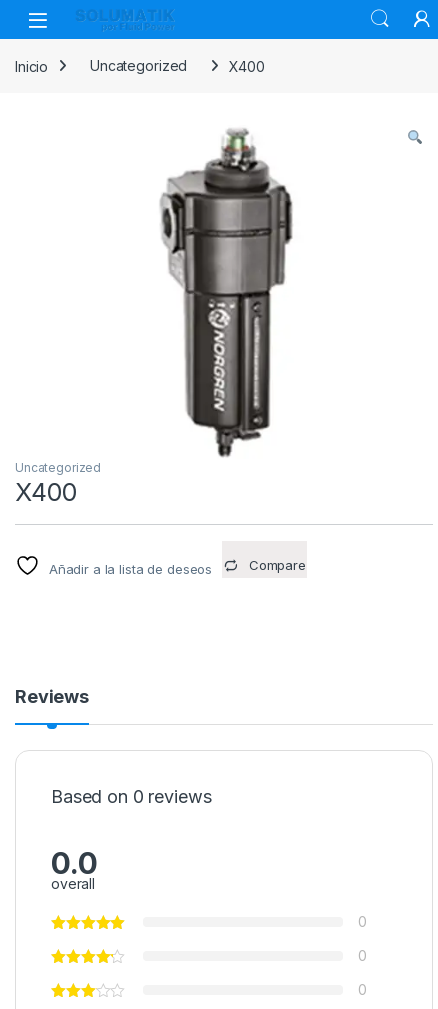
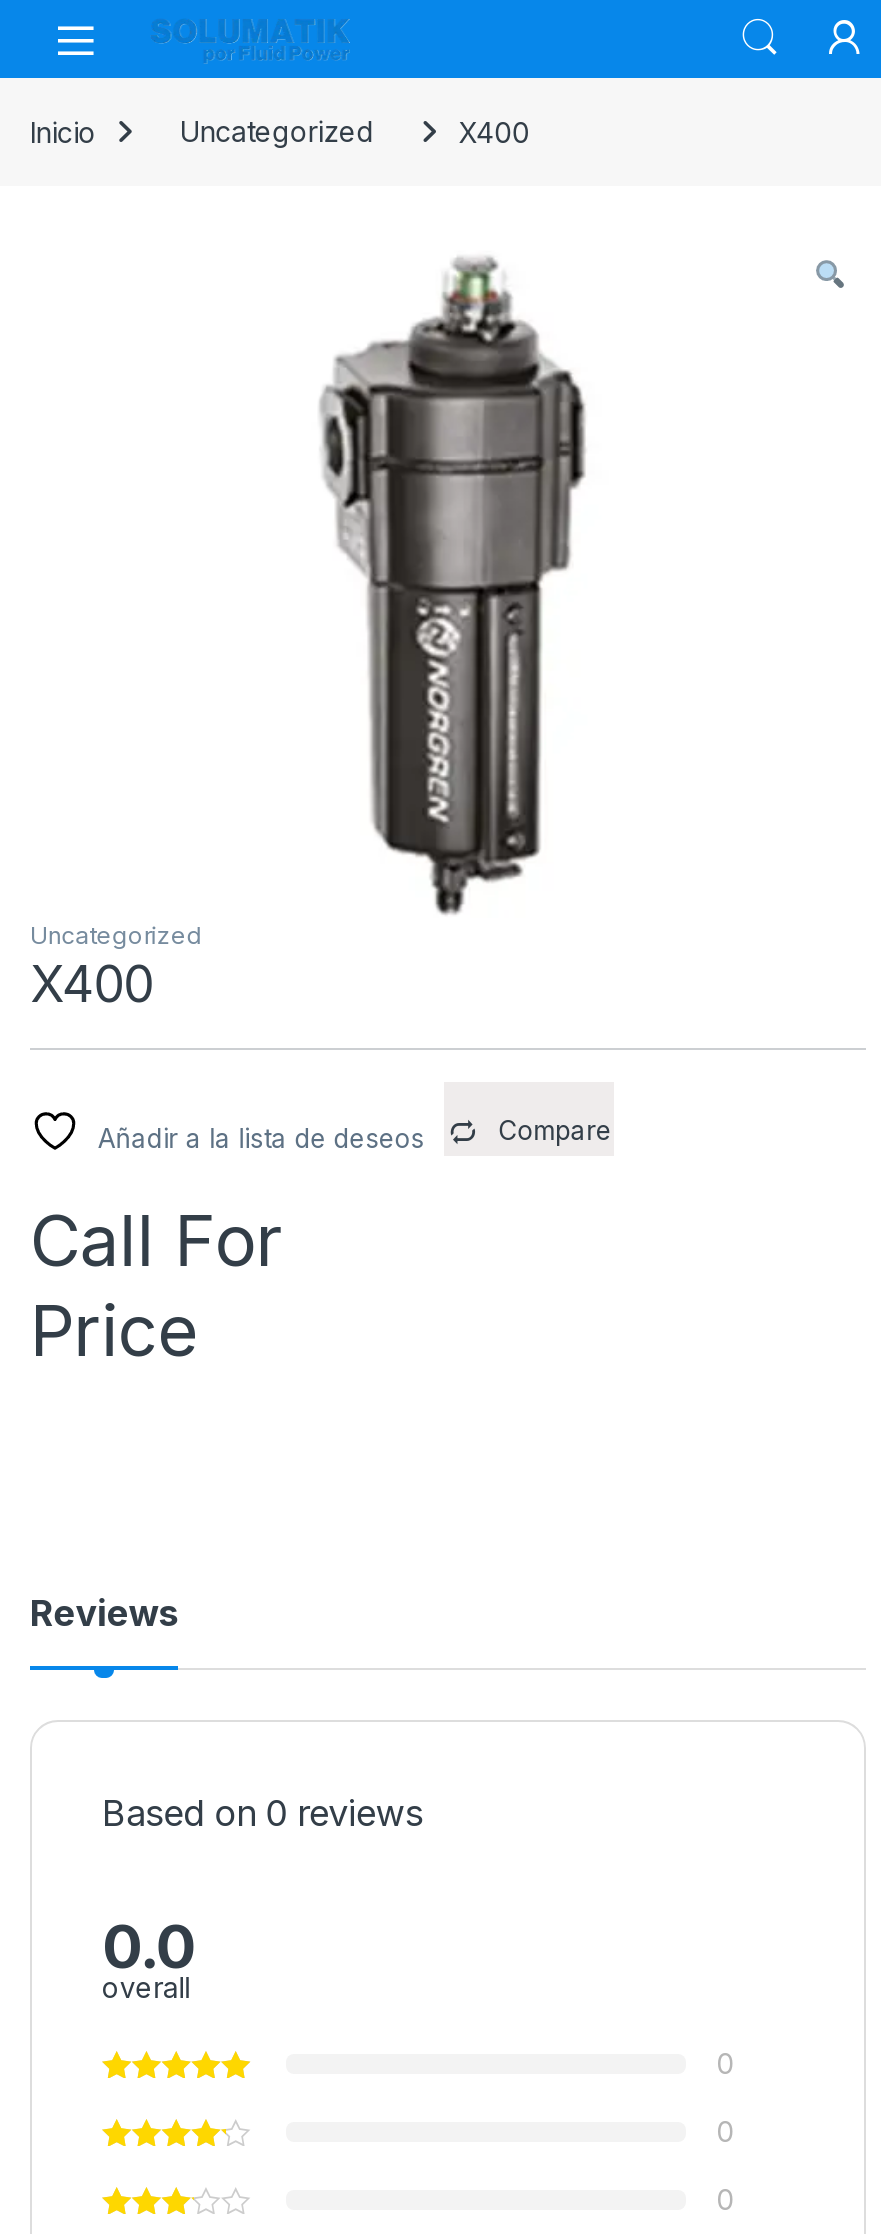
none -> [30,1198,284,1372] Call For | Price

